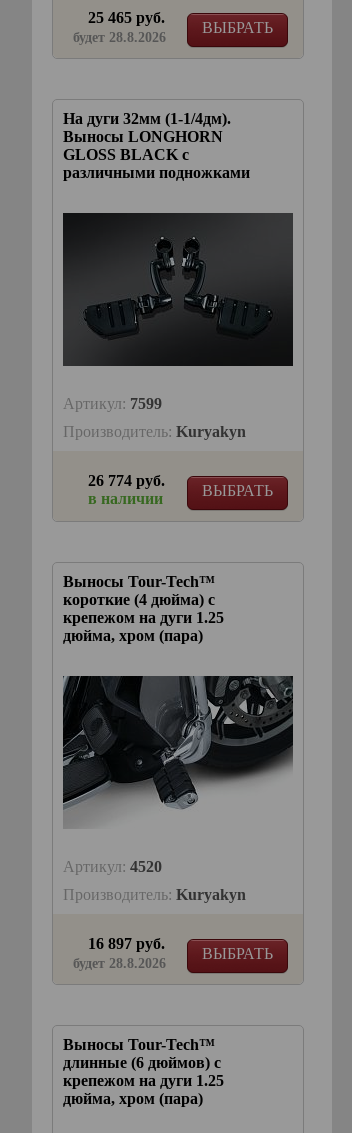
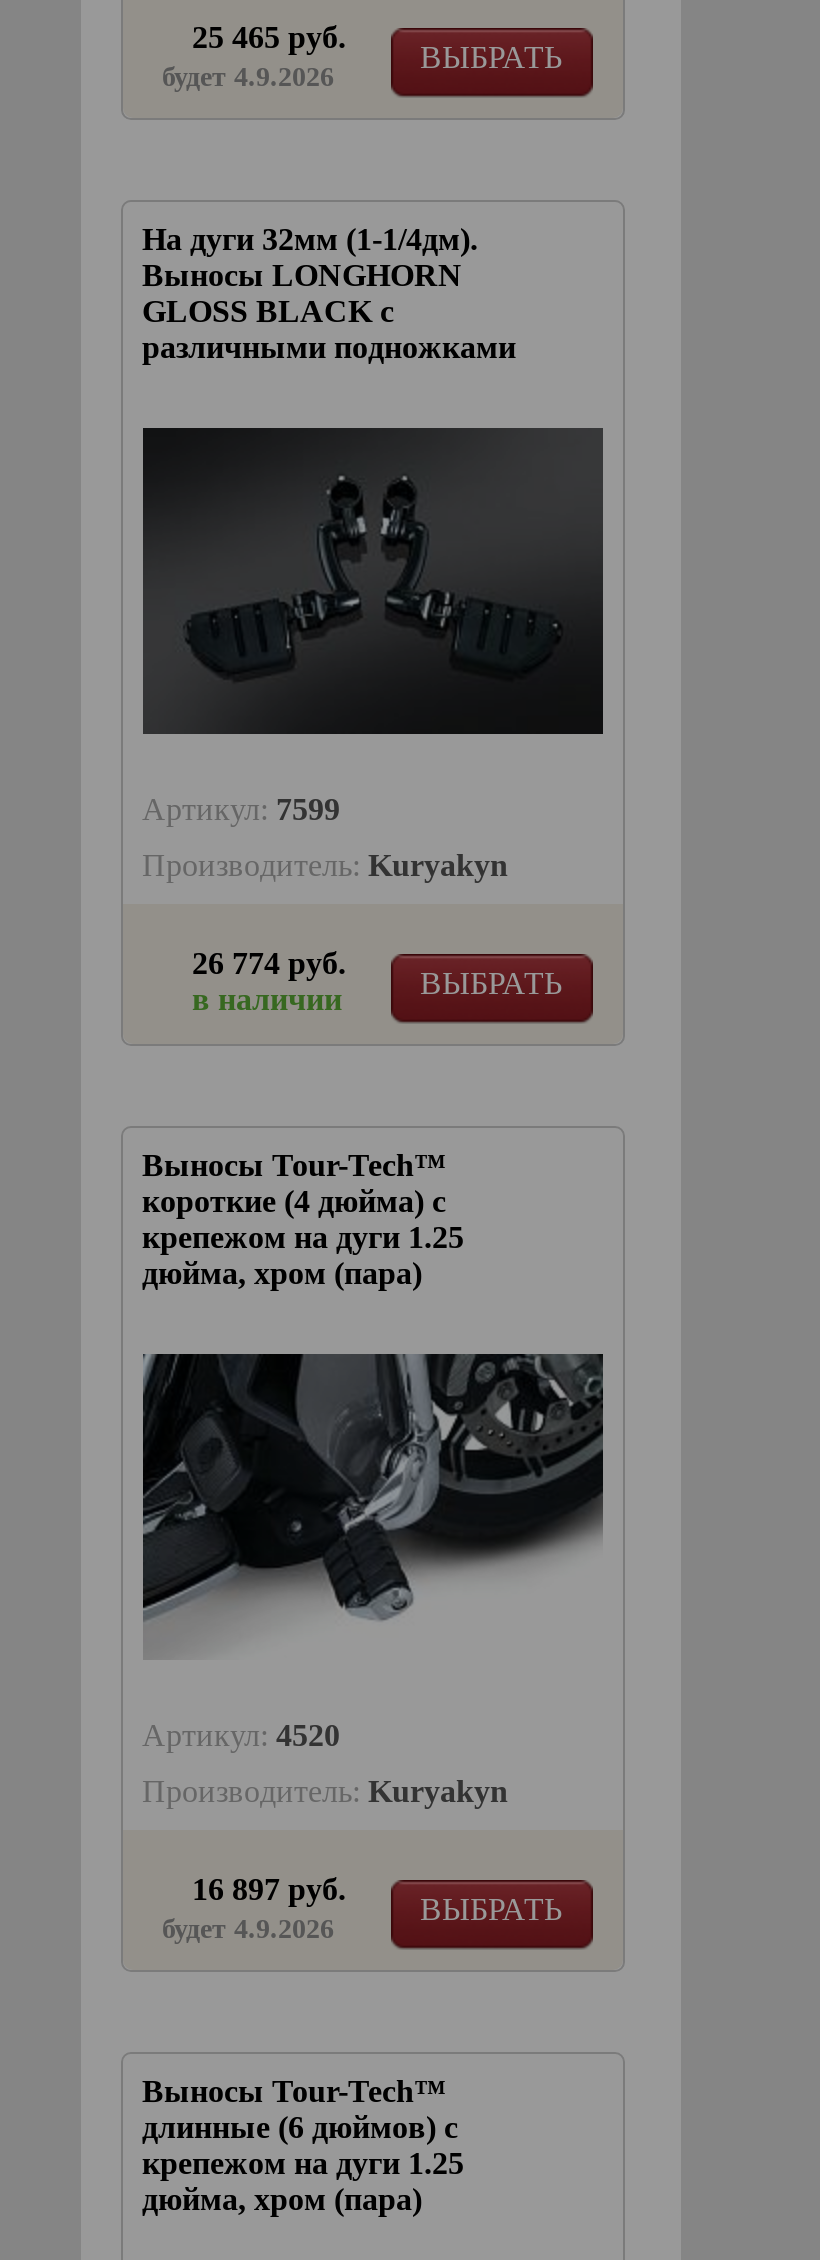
[72,30,165,45] будет 28.8.2026 -> [162,62,334,92] будет 4.9.2026
[72,956,165,971] будет 28.8.2026 -> [162,1914,334,1944] будет 4.9.2026

